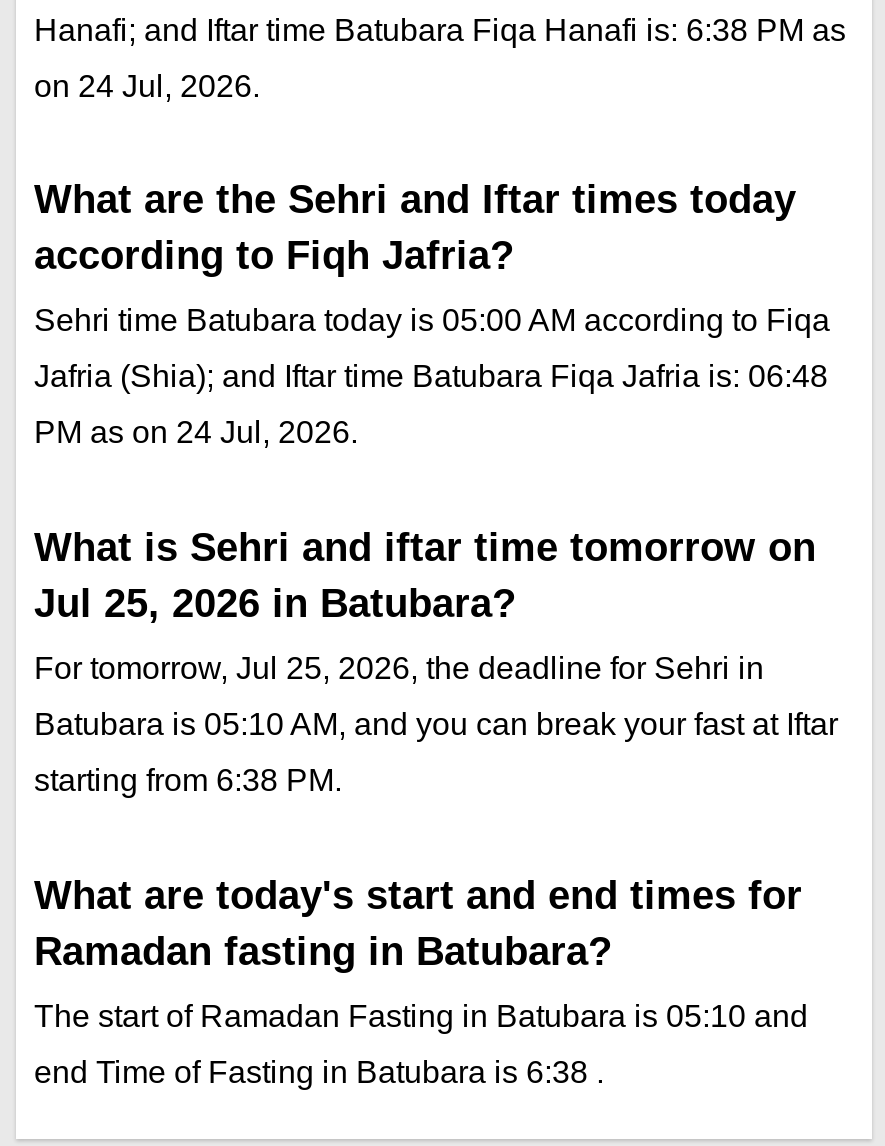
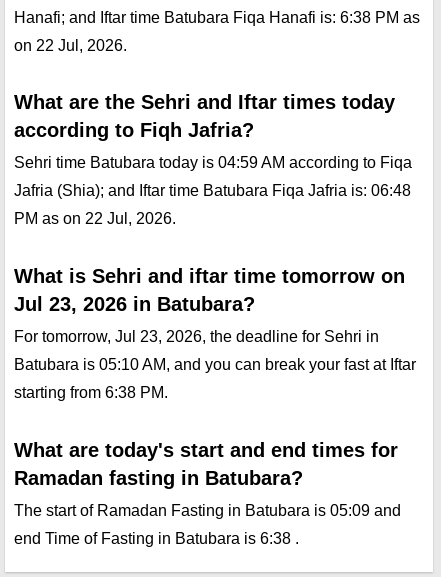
[34,68,260,102] on 24 Jul, 2026. -> [14,36,127,53] on 22 Jul, 2026.
[34,304,830,338] Sehri time Batubara today is 05:00 AM according to Fiqa -> [14,154,412,171] Sehri time Batubara today is 04:59 AM according to Fiqa
[34,416,358,450] PM as on 24 Jul, 2026. -> [14,210,176,227] PM as on 22 Jul, 2026.
[34,581,516,625] Jul 25, 2026 in Batubara? -> [14,293,255,315] Jul 23, 2026 in Batubara?
[34,651,764,685] For tomorrow, Jul 25, 2026, the deadline for Sehri in -> [14,328,379,345] For tomorrow, Jul 23, 2026, the deadline for Sehri in
[34,999,808,1033] The start of Ramadan Fasting in Batubara is 05:10 and -> [14,502,401,519] The start of Ramadan Fasting in Batubara is 05:09 and

